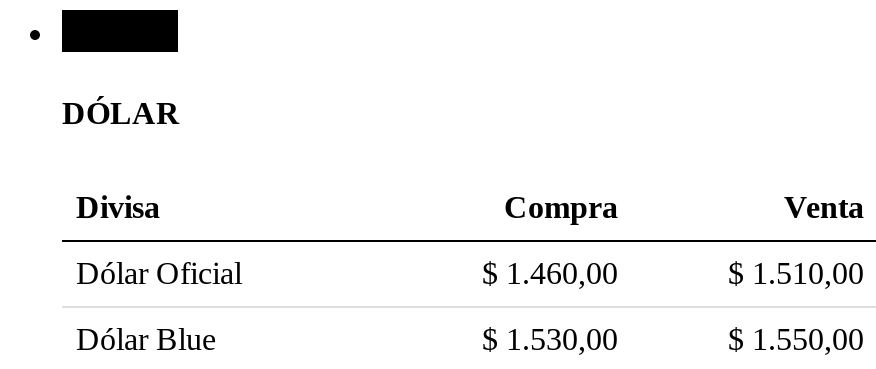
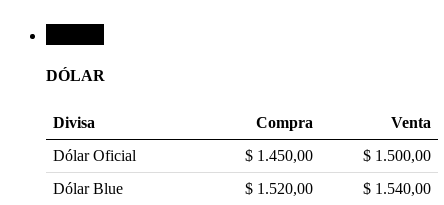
[482,255,618,289] $ 1.460,00 -> [245,147,313,164] $ 1.450,00
[728,255,864,289] $ 1.510,00 -> [363,147,431,164] $ 1.500,00
[482,321,618,355] $ 1.530,00 -> [245,180,313,197] $ 1.520,00
[728,321,864,355] $ 1.550,00 -> [363,180,431,197] $ 1.540,00

